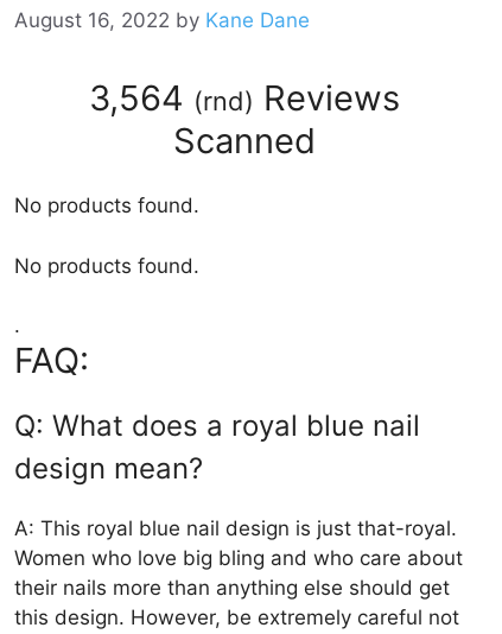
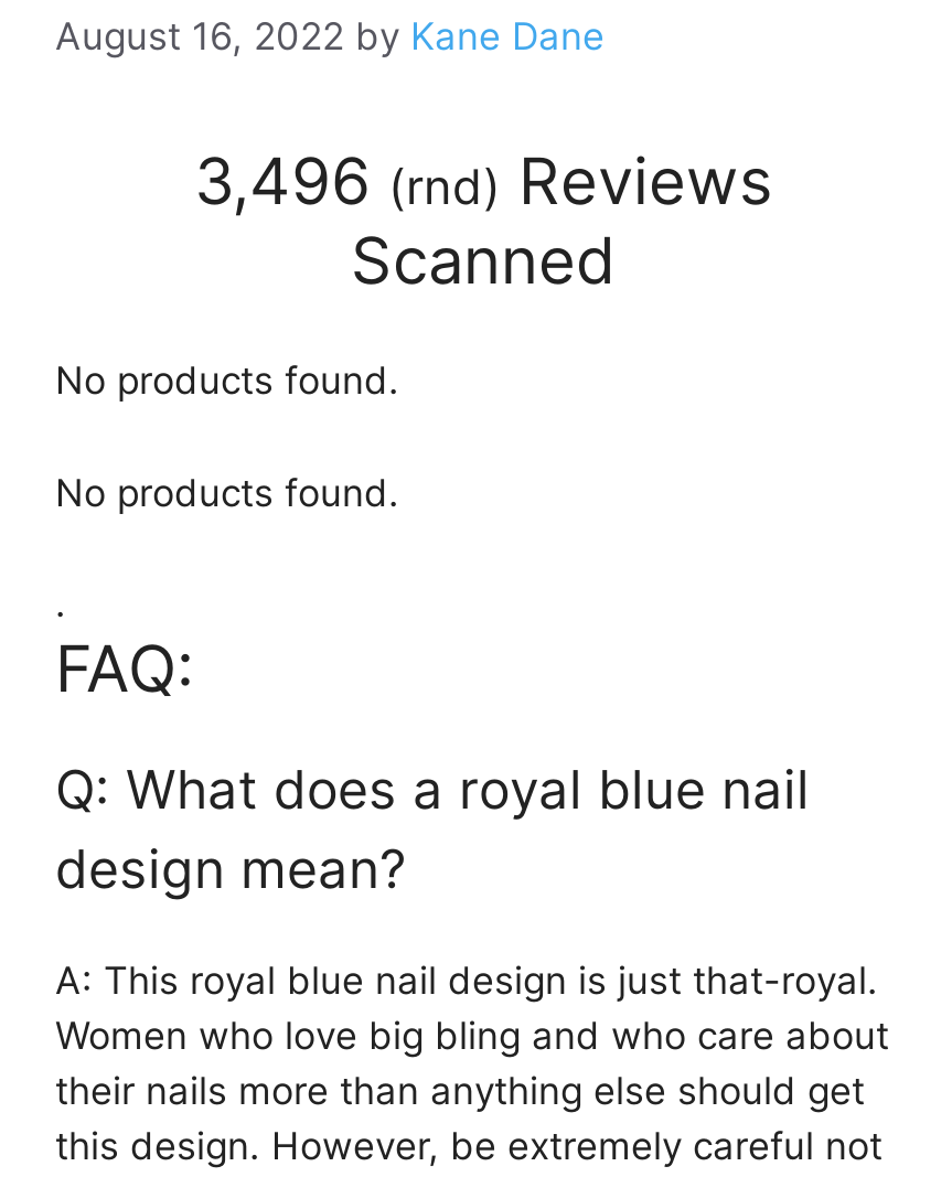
[89,77,400,119] 3,564 (rnd) Reviews -> [194,142,772,219] 3,496 (rnd) Reviews

